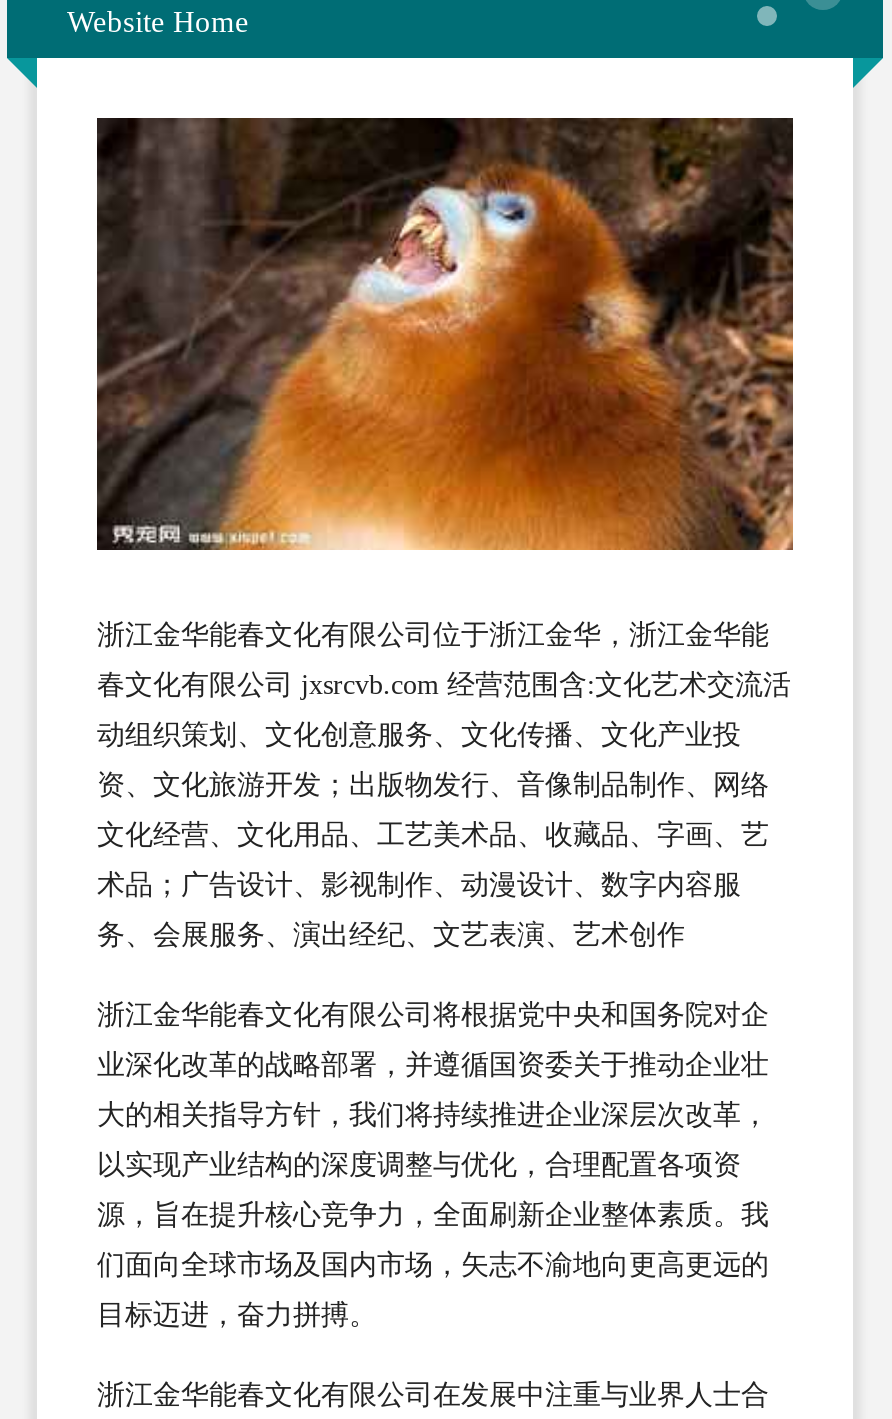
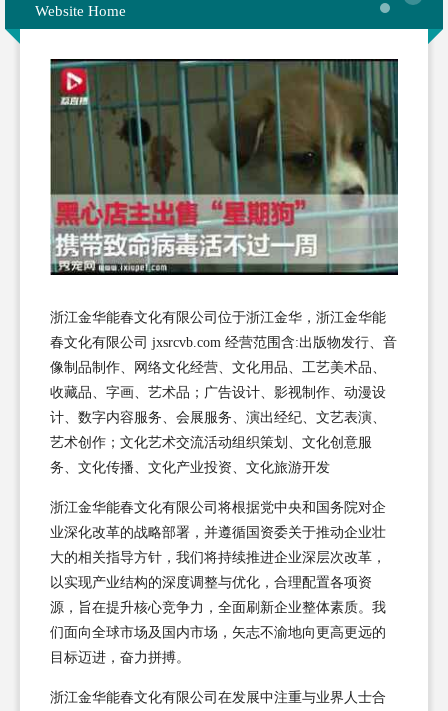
[95,118,795,552] [image] -> [50,59,399,276] [image]
[97,669,791,699] 春文化有限公司 jxsrcvb.com 经营范围含:文化艺术交流活 -> [50,335,397,350] 春文化有限公司 jxsrcvb.com 经营范围含:出版物发行、音
[97,719,741,749] 动组织策划、文化创意服务、文化传播、文化产业投 -> [50,360,386,375] 像制品制作、网络文化经营、文化用品、工艺美术品、
[97,769,769,799] 资、文化旅游开发；出版物发行、音像制品制作、网络 -> [50,385,386,400] 收藏品、字画、艺术品；广告设计、影视制作、动漫设
[97,819,769,849] 文化经营、文化用品、工艺美术品、收藏品、字画、艺 -> [50,410,386,425] 计、数字内容服务、会展服务、演出经纪、文艺表演、
[97,869,741,899] 术品；广告设计、影视制作、动漫设计、数字内容服 -> [50,435,372,450] 艺术创作；文化艺术交流活动组织策划、文化创意服
[97,919,685,949] 务、会展服务、演出经纪、文艺表演、艺术创作 -> [50,460,330,475] 务、文化传播、文化产业投资、文化旅游开发

